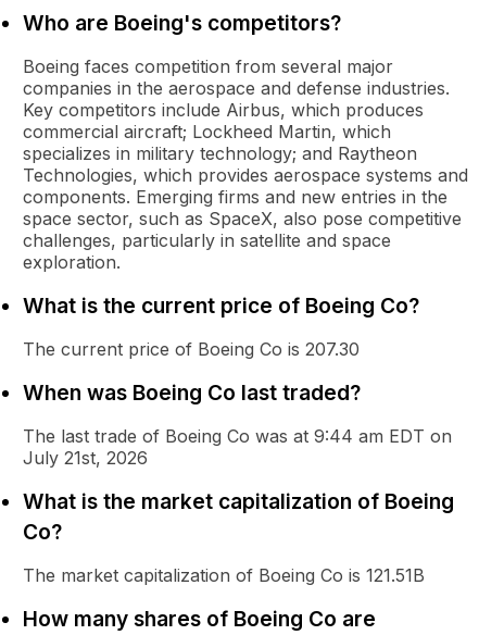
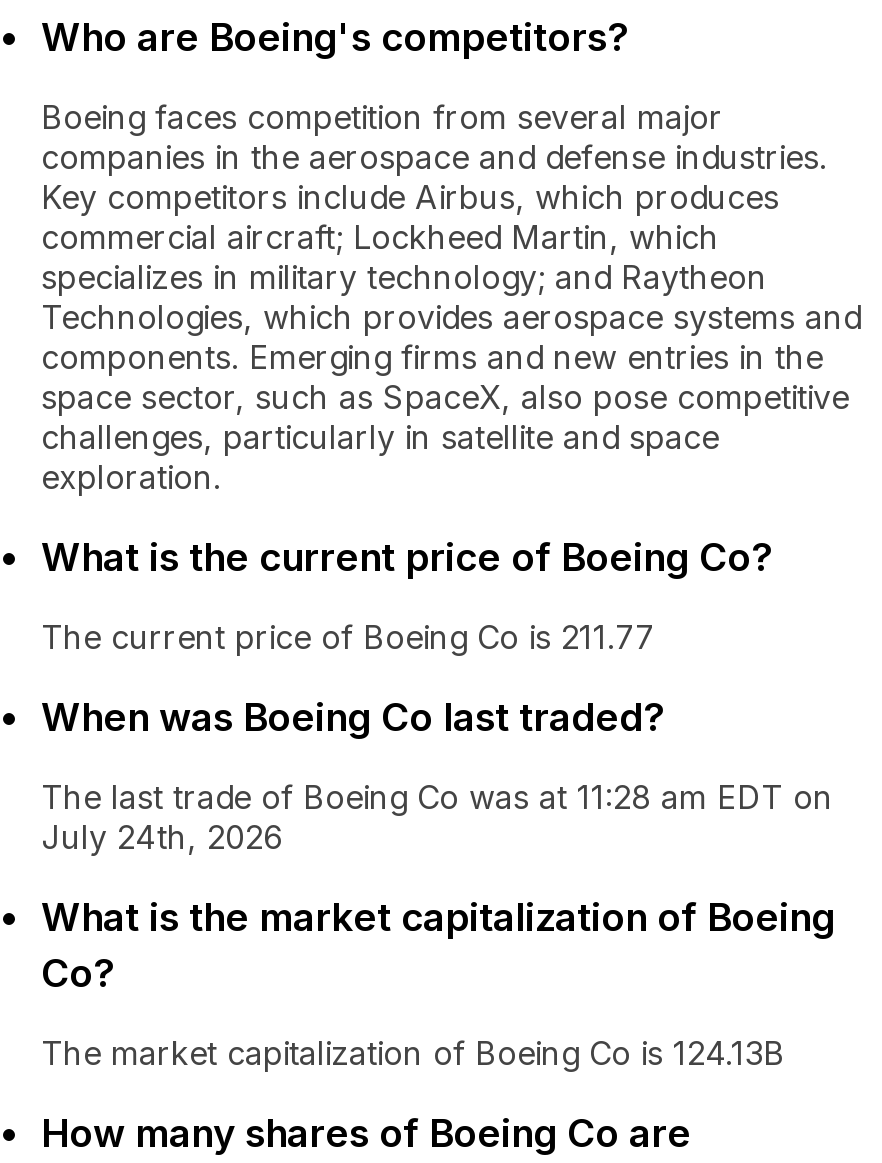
[23,338,360,360] The current price of Boeing Co is 207.30 -> [41,617,655,657] The current price of Boeing Co is 211.77
[23,425,452,447] The last trade of Boeing Co was at 9:44 am EDT on -> [41,777,833,817] The last trade of Boeing Co was at 11:28 am EDT on
[23,447,148,469] July 21st, 2026 -> [41,817,283,857] July 24th, 2026
[23,564,425,586] The market capitalization of Boeing Co is 121.51B -> [41,1033,785,1073] The market capitalization of Boeing Co is 124.13B

